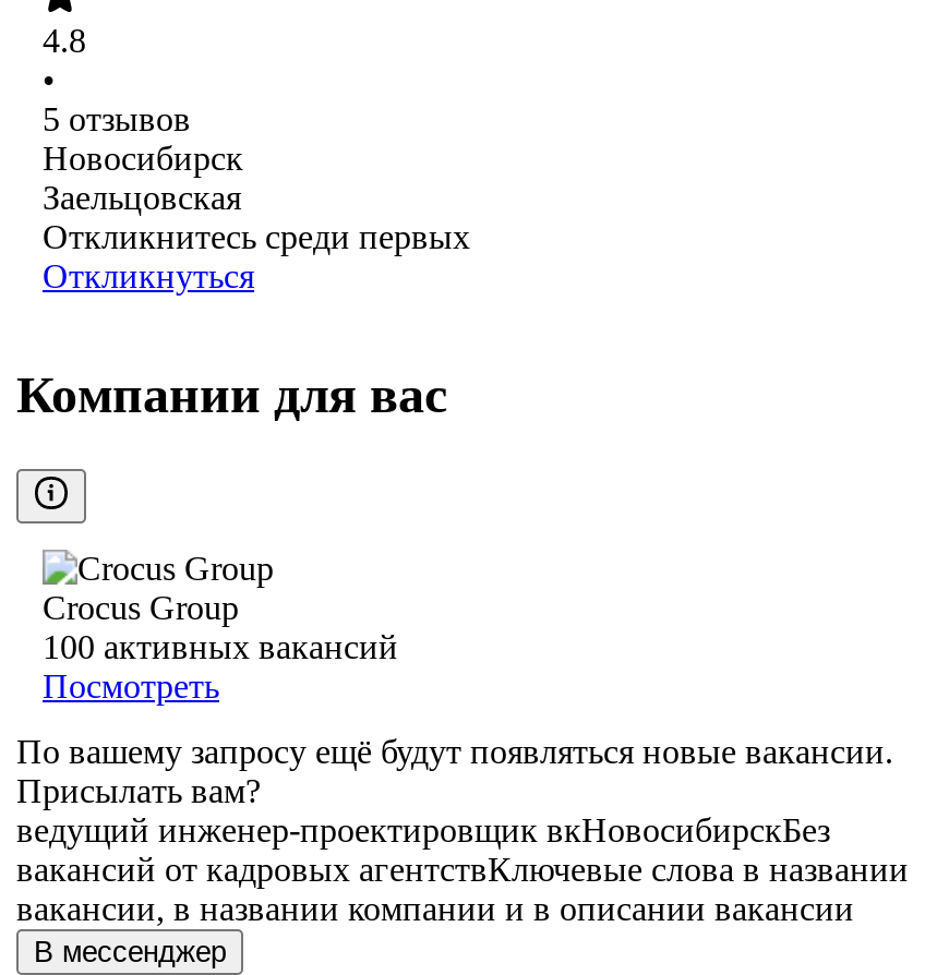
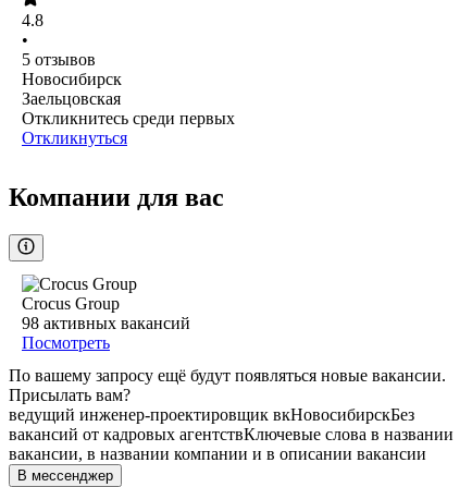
[43,629,398,666] 100 активных вакансий -> [22,314,190,333] 98 активных вакансий

